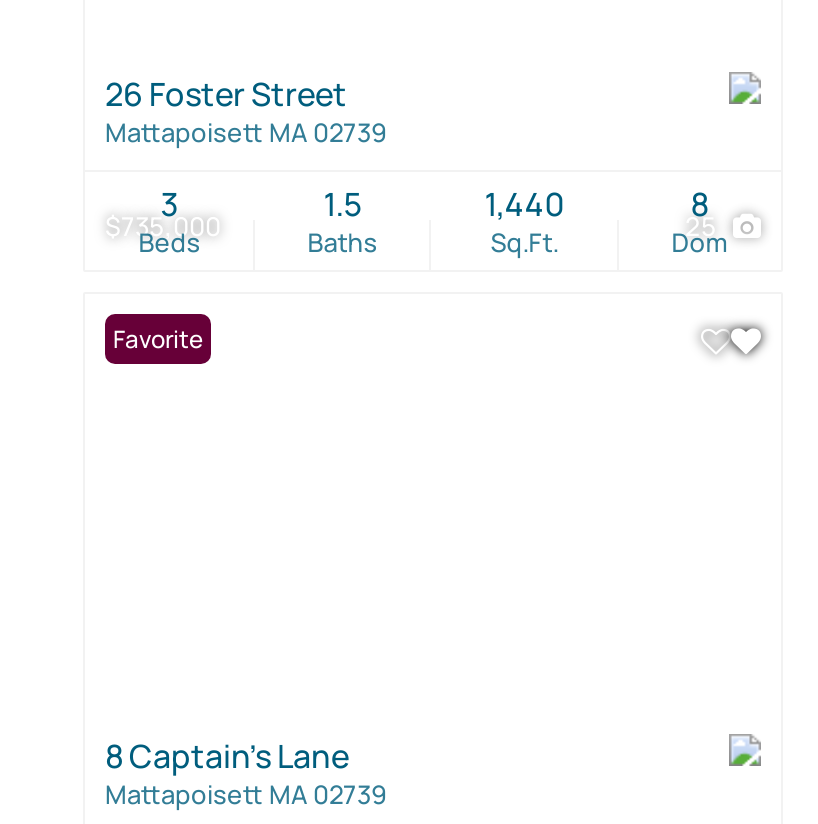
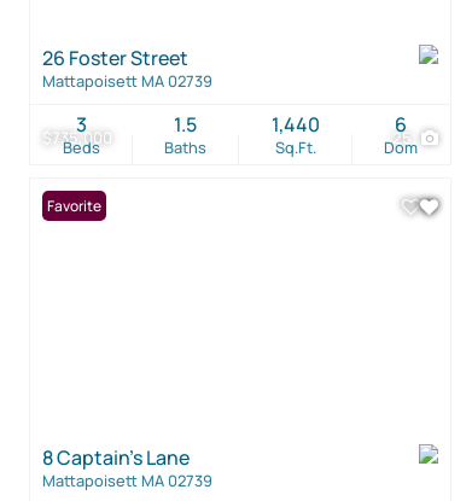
[691,182,709,226] 8 -> [395,111,407,137] 6

